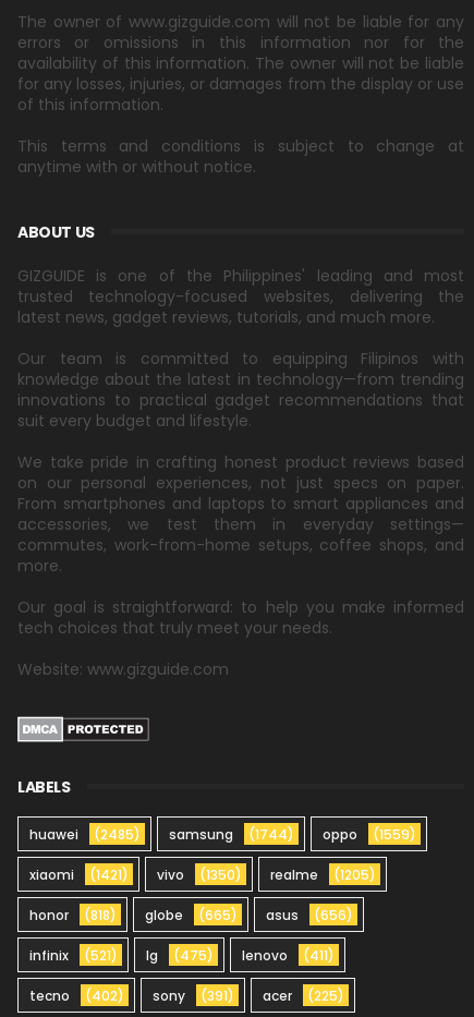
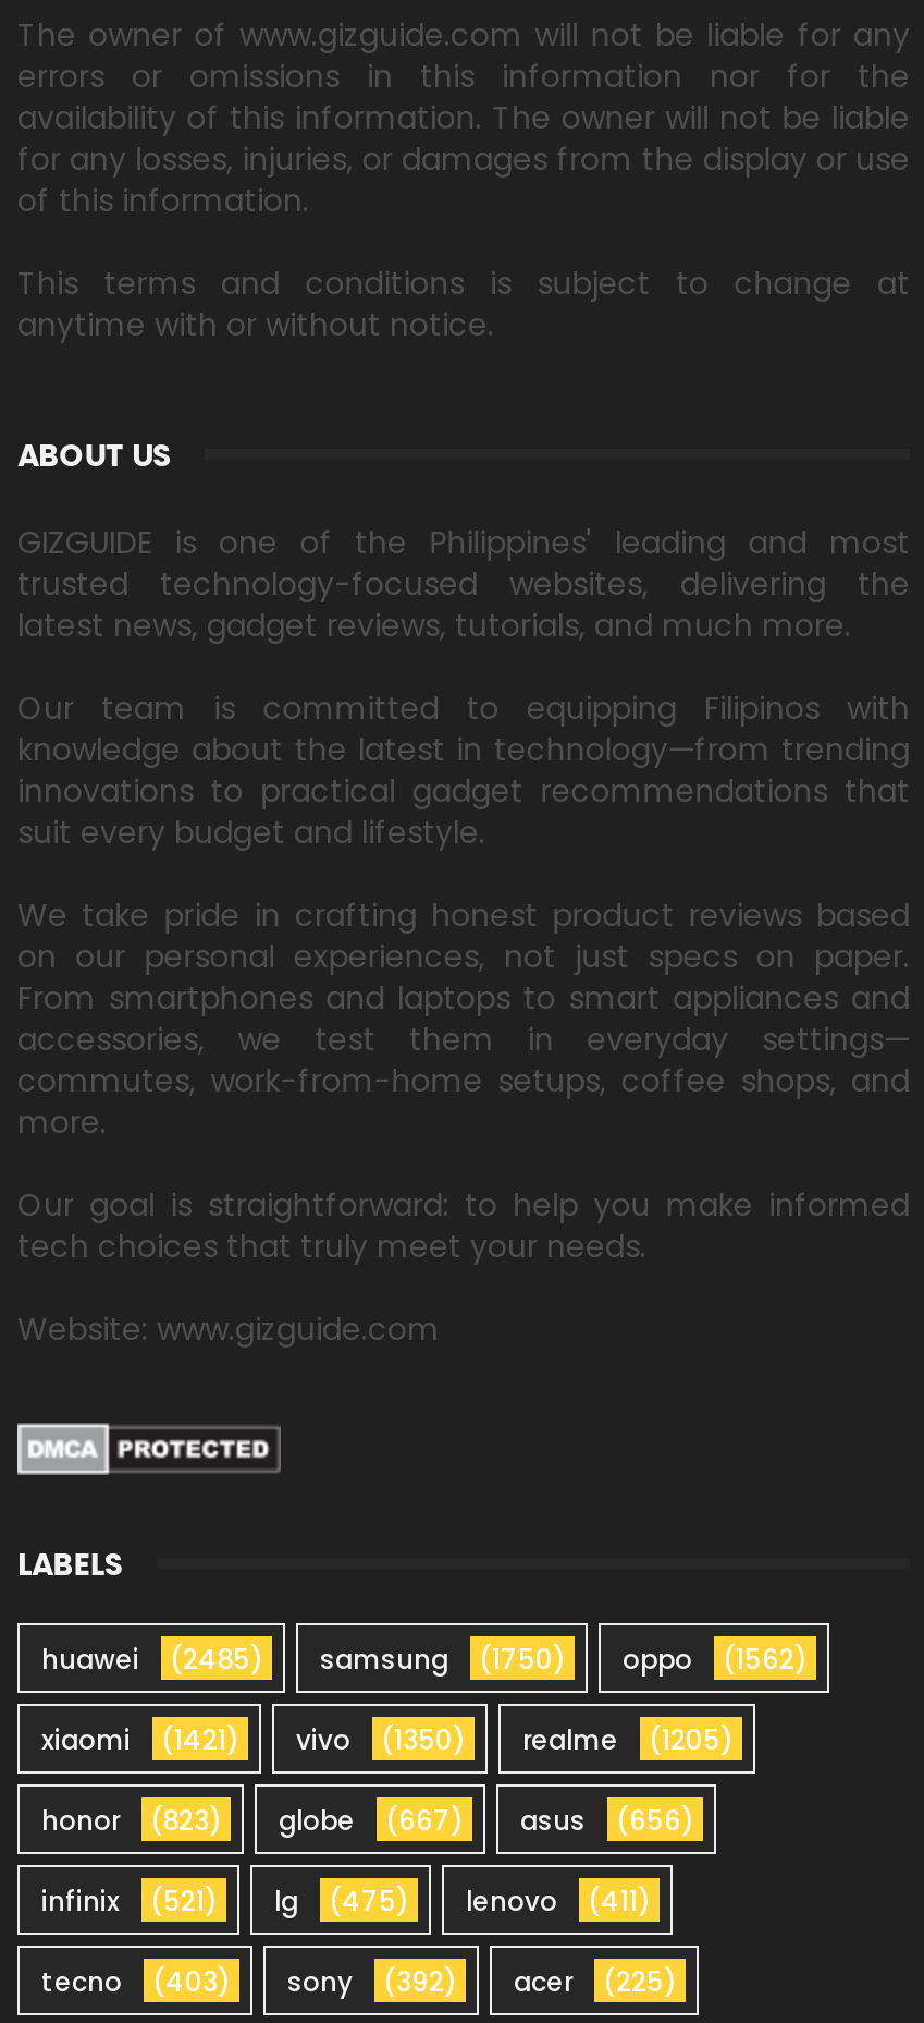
[248,825,294,843] (1744) -> [479,1640,566,1677] (1750)
[373,825,416,843] (1559) -> [723,1640,808,1677] (1562)
[84,905,117,924] (818) -> [150,1801,222,1838] (823)
[198,905,238,924] (665) -> [385,1801,464,1838] (667)
[85,986,124,1005] (402) -> [152,1962,231,1999] (403)
[200,986,234,1005] (391) -> [383,1962,457,1999] (392)

